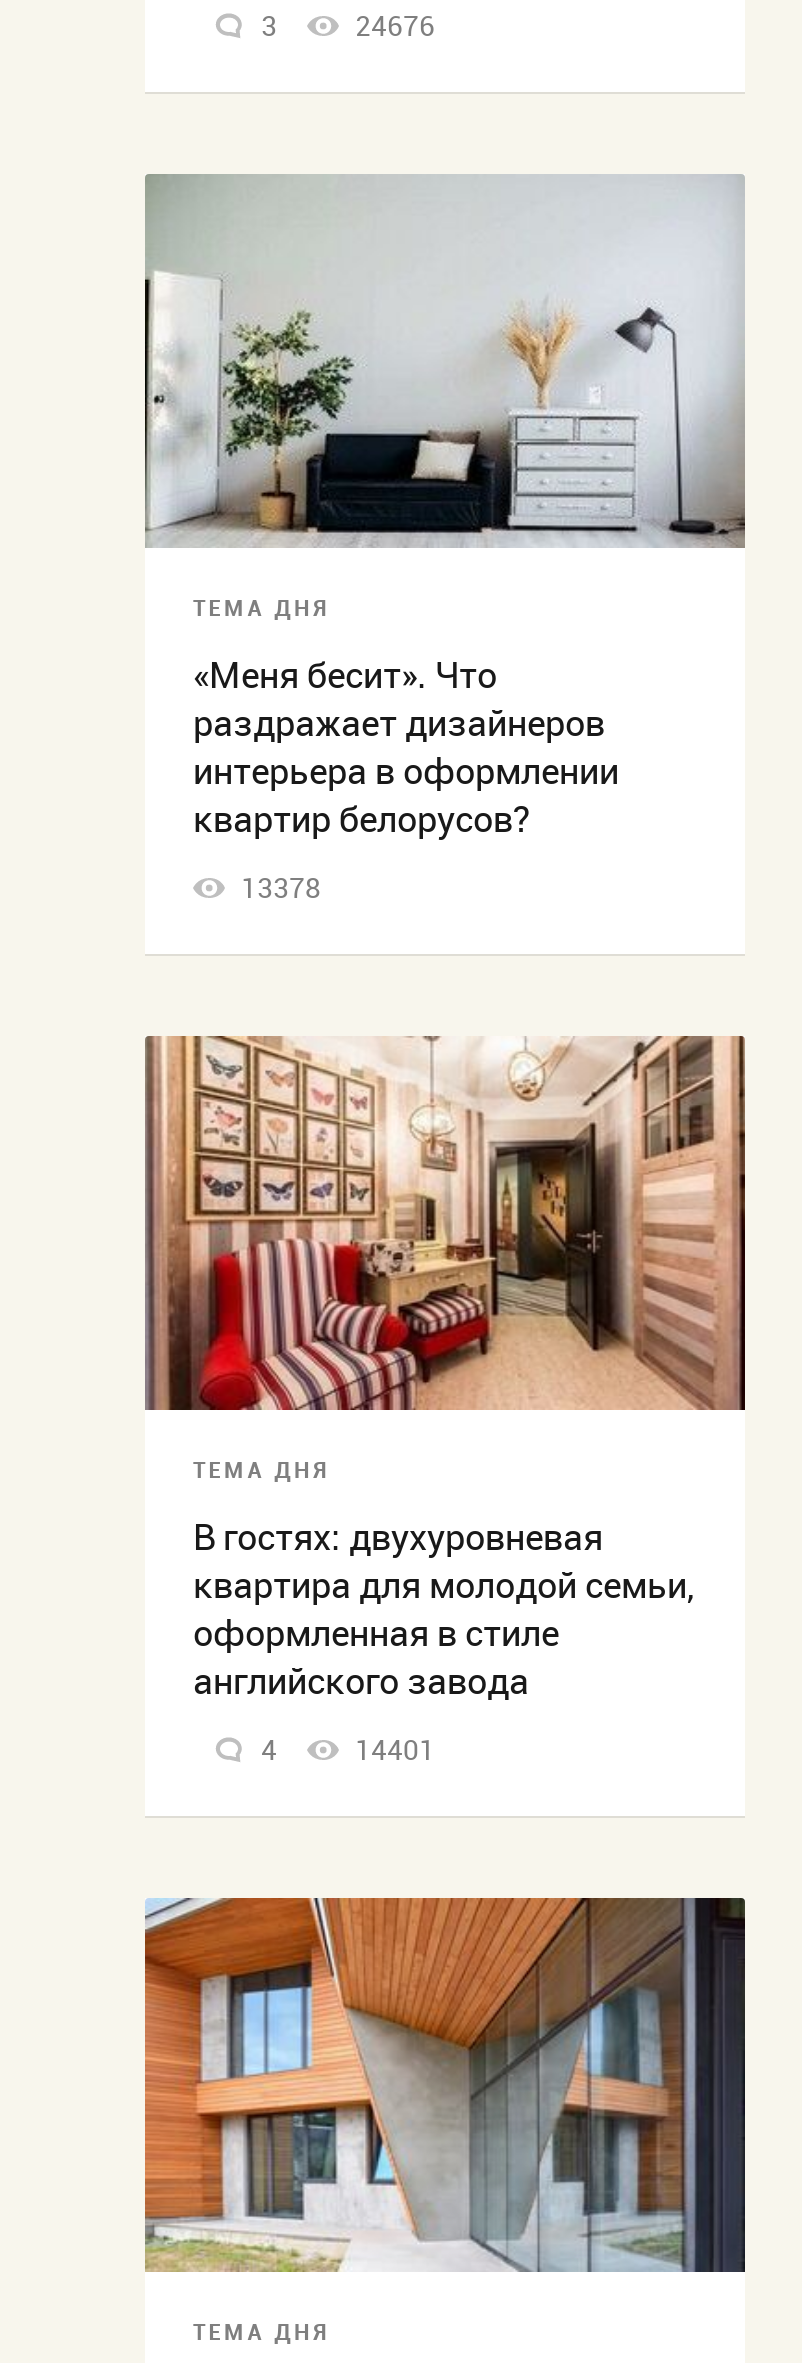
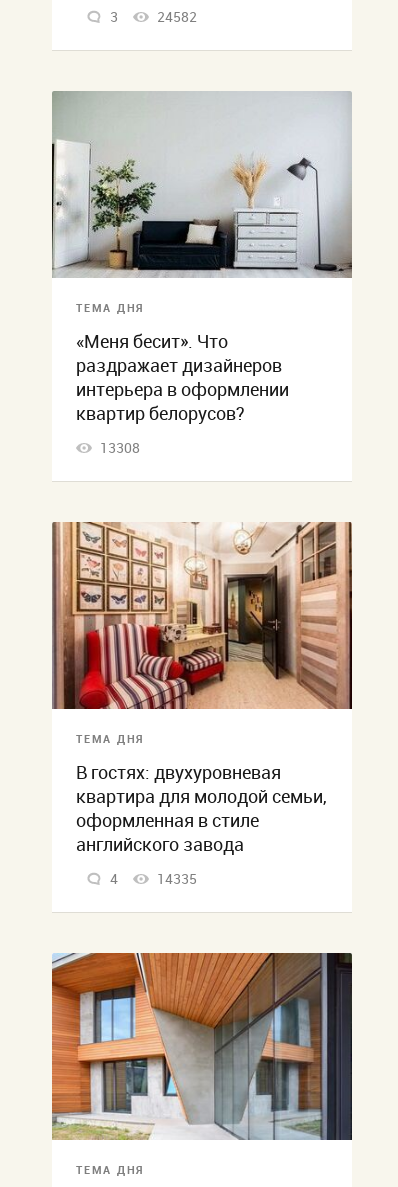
[355,10,435,42] 24676 -> [157,9,197,25] 24582
[241,872,321,904] 13378 -> [100,440,140,456] 13308
[355,1734,435,1766] 14401 -> [157,871,197,887] 14335

